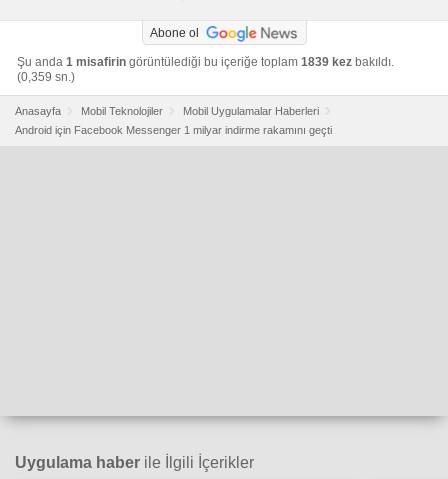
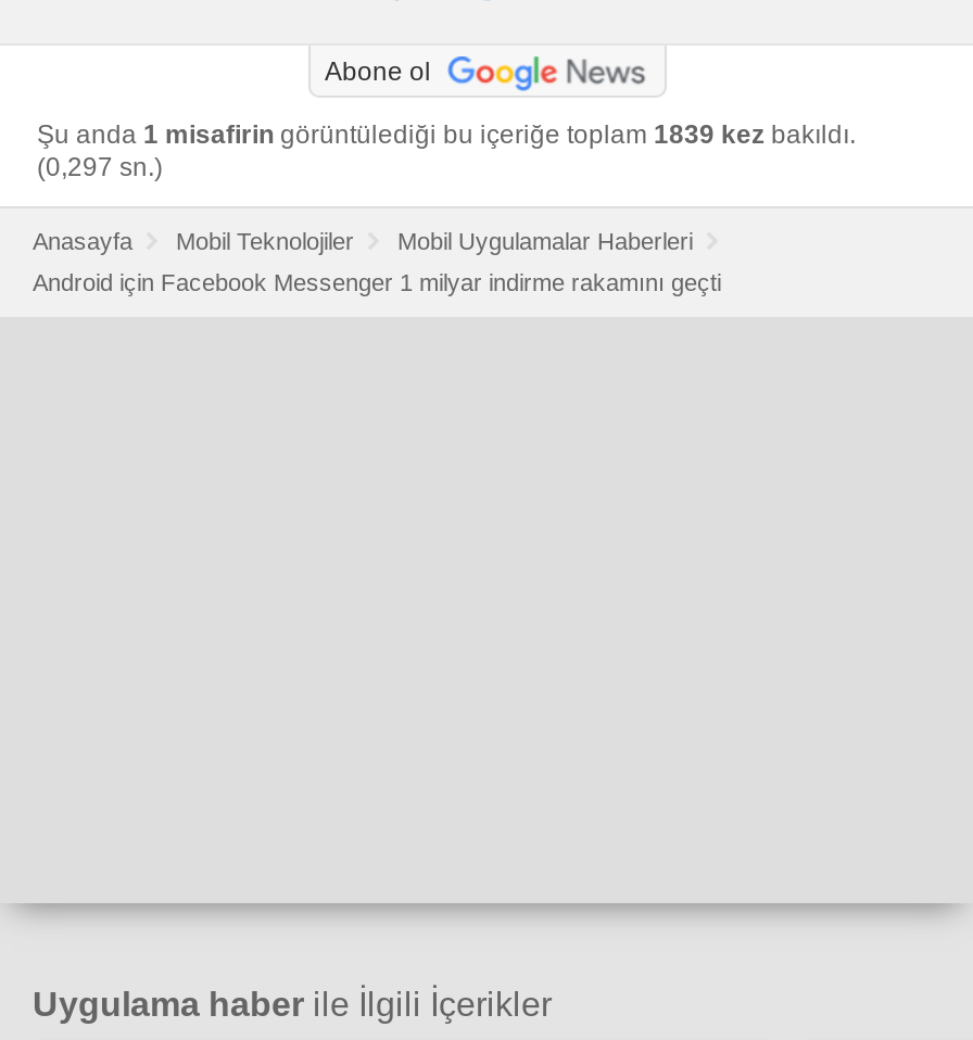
[17,70,75,84] (0,359 sn.) -> [37,152,163,183] (0,297 sn.)

